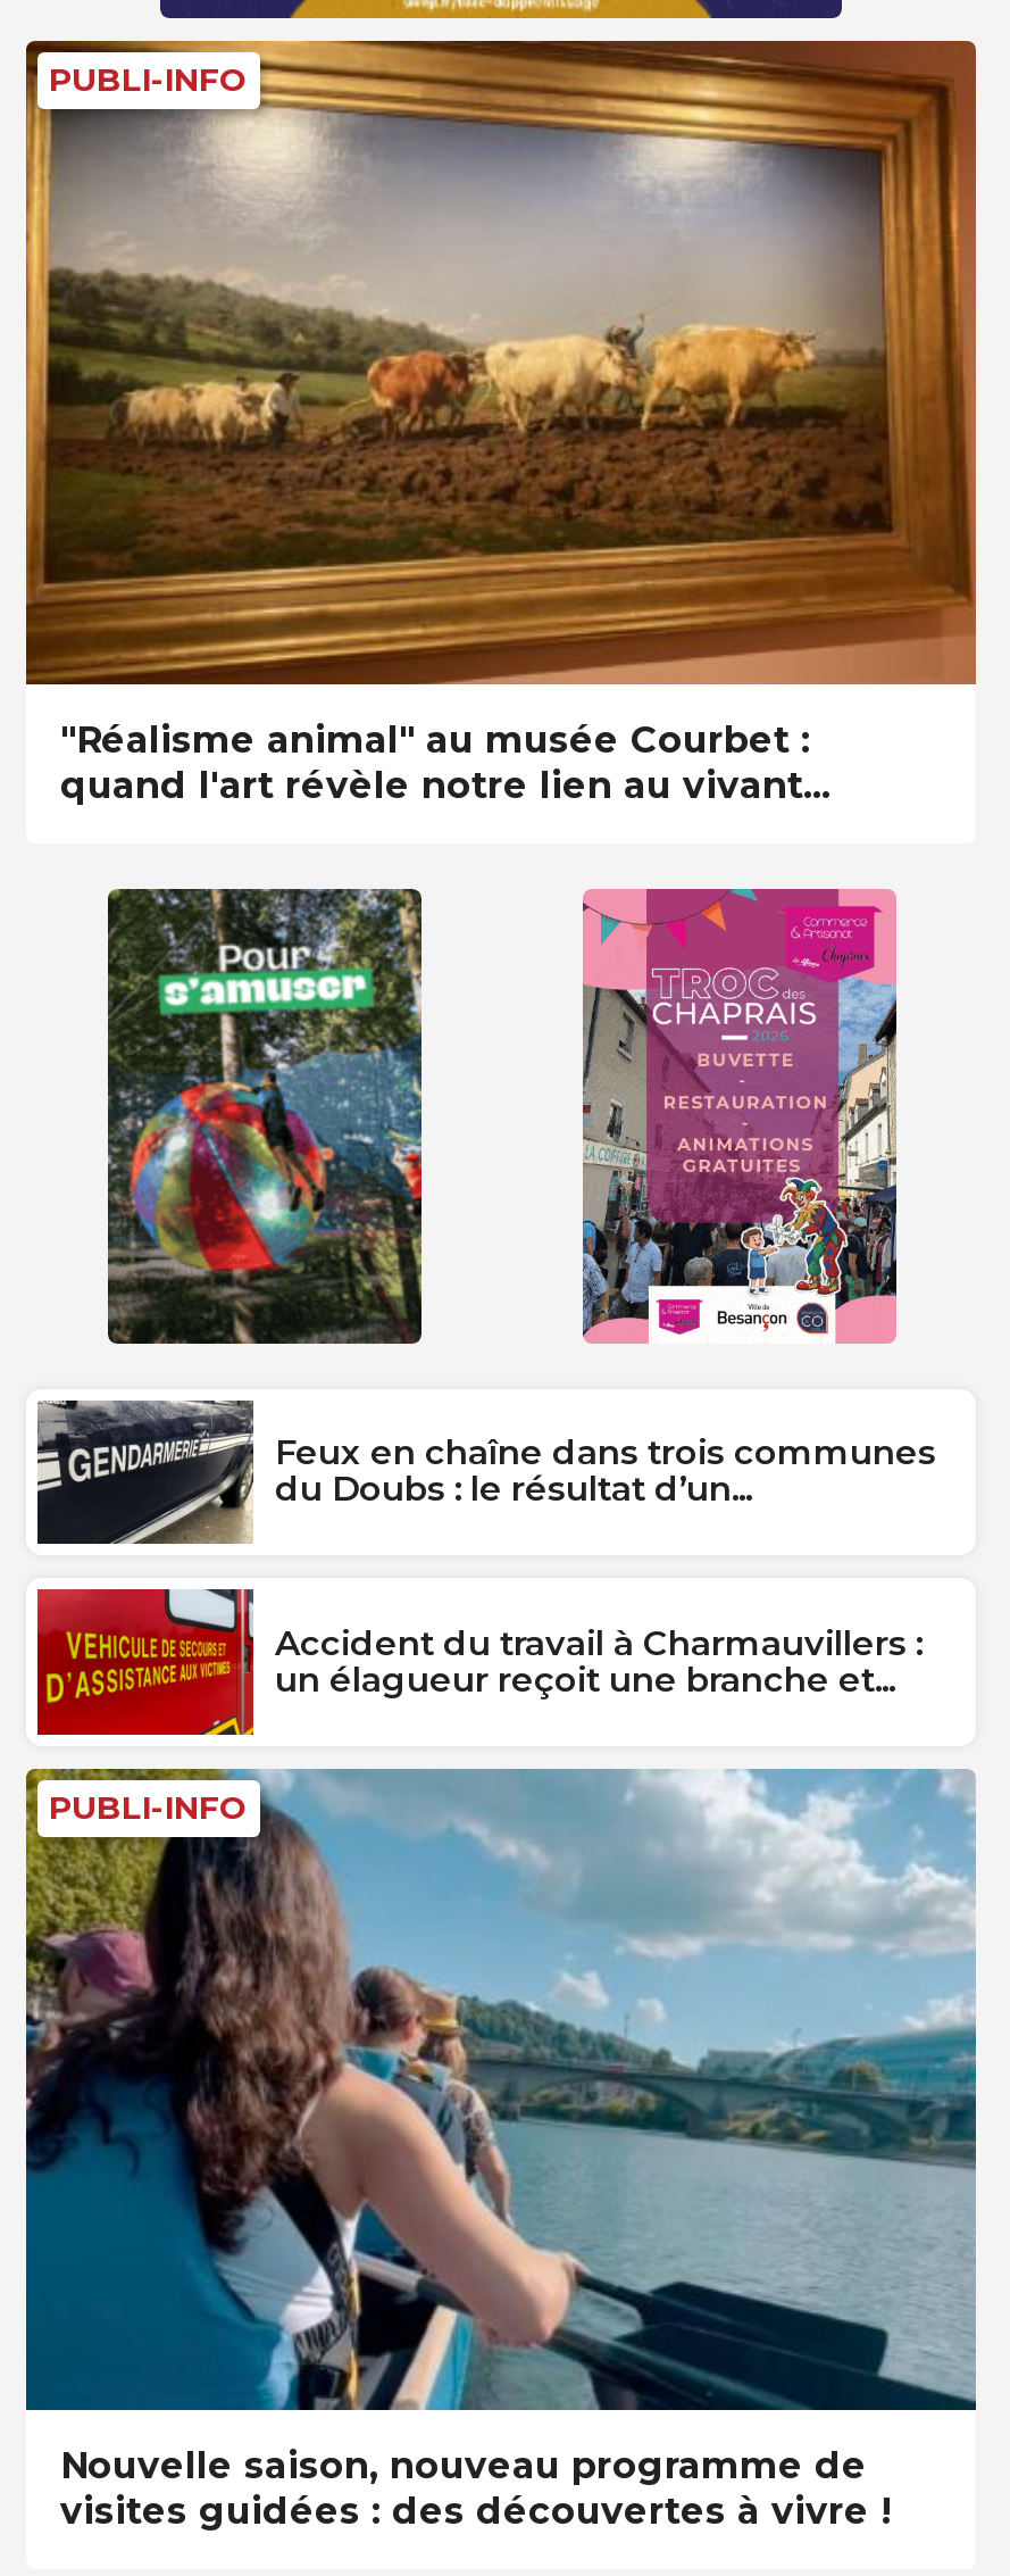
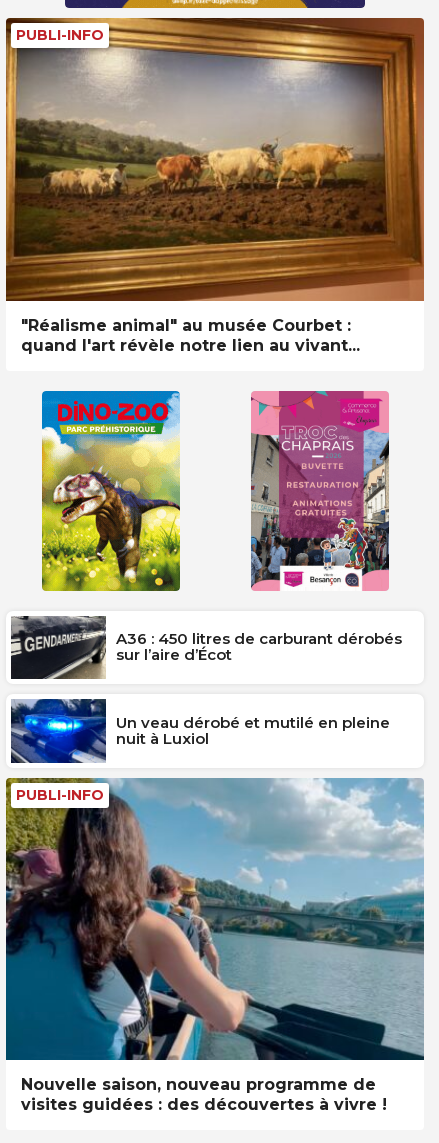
[106,887,936,1511] [image] | Feux en chaîne dans trois communes | du Doubs : le résultat d’un... -> [41,390,401,664] [image] | A36 : 450 litres de carburant dérobés | sur l’aire d’Écot
[35,1587,923,1737] [image] | Accident du travail à Charmauvillers : | un élagueur reçoit une branche et... -> [10,698,389,764] [image] | Un veau dérobé et mutilé en pleine | nuit à Luxiol

